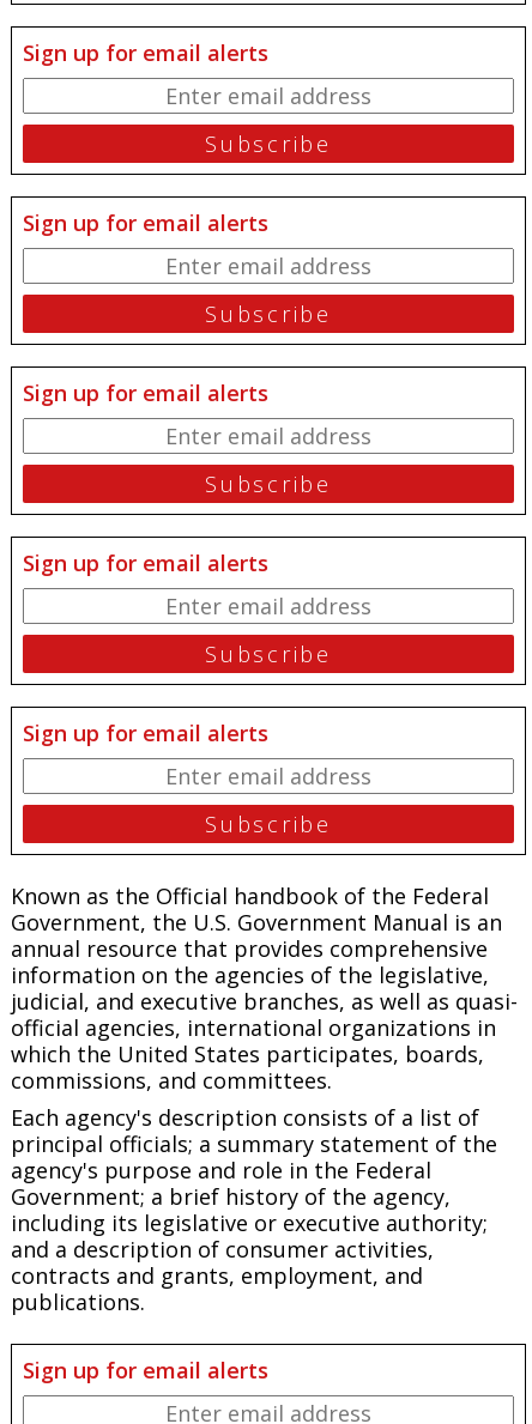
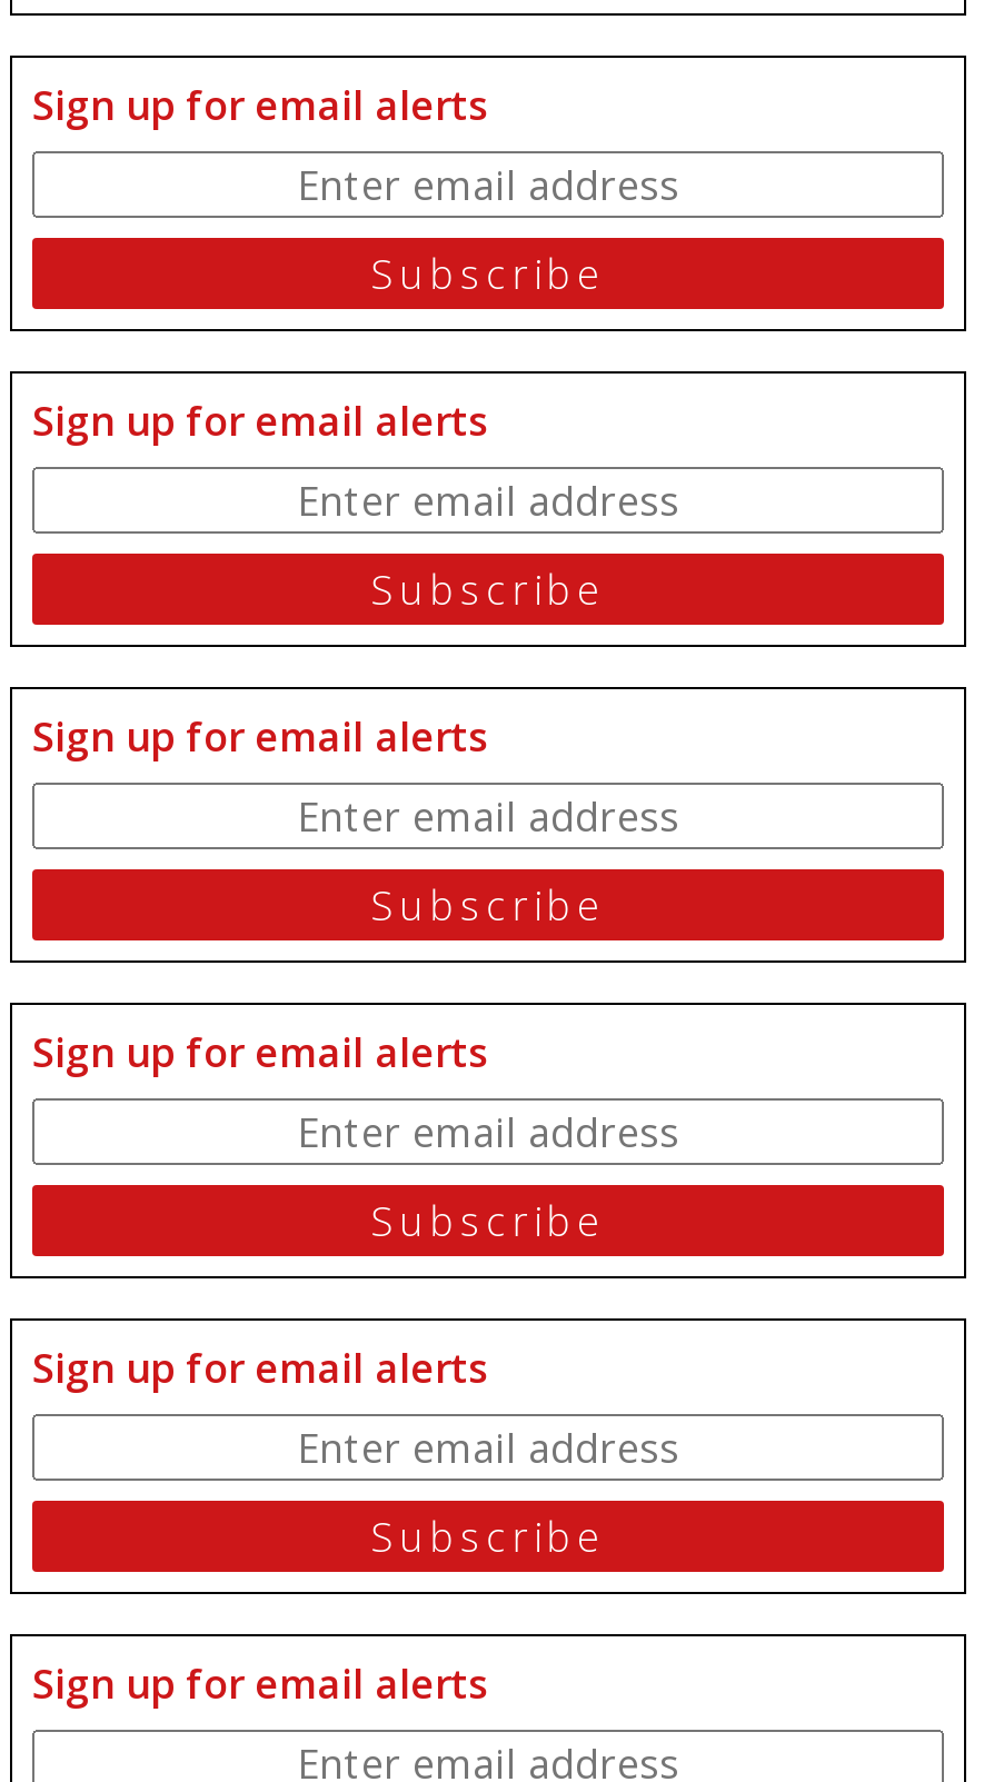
[11,881,518,1316] Known as the Official handbook of the Federal | Government, the U.S. Government Manual is an | annual resource that provides comprehensive | information on the agencies of the legislative, | judicial, and executive branches, as well as quasi- | official agencies, international organizations in | which the United States participates, boards, | commissions, and committees. | Each agency's description consists of a list of | principal officials; a summary statement of the | agency's purpose and role in the Federal | Government; a brief history of the agency, | including its legislative or executive authority; | and a description of consumer activities, | contracts and grants, employment, and | publications. -> none

